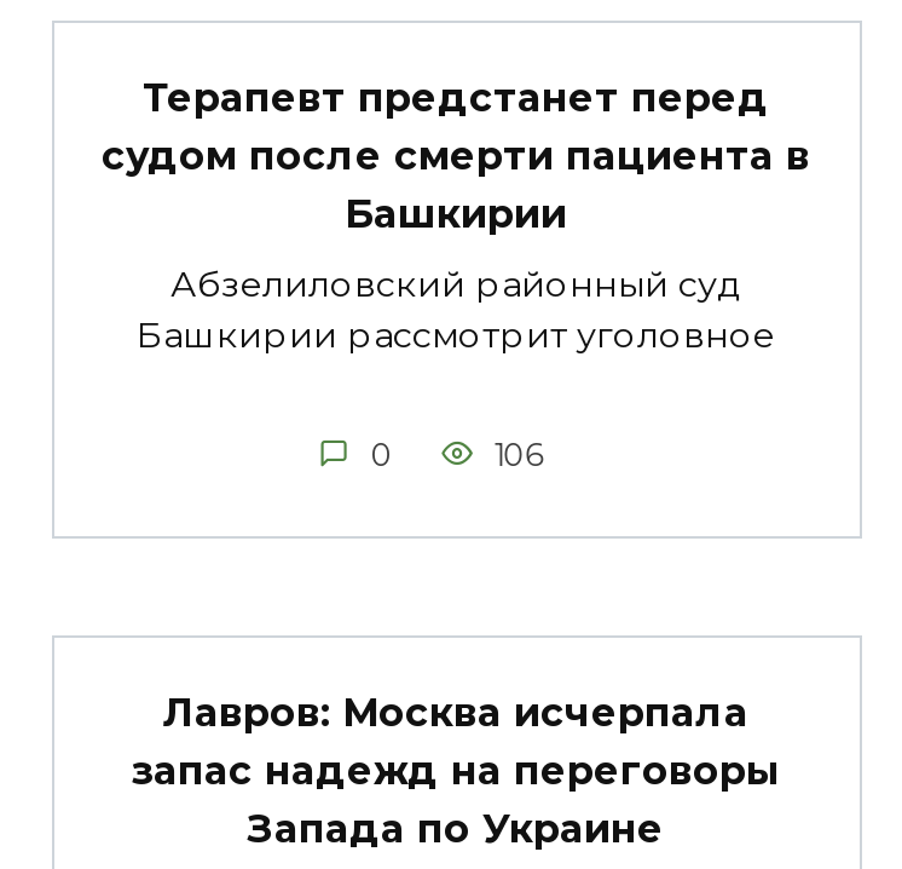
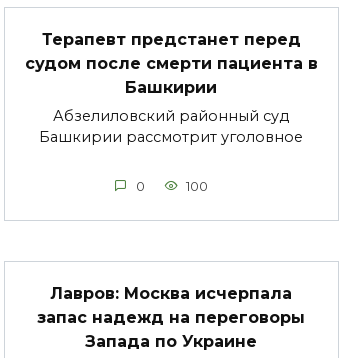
[494,437,545,473] 106 -> [186,179,208,194] 100

